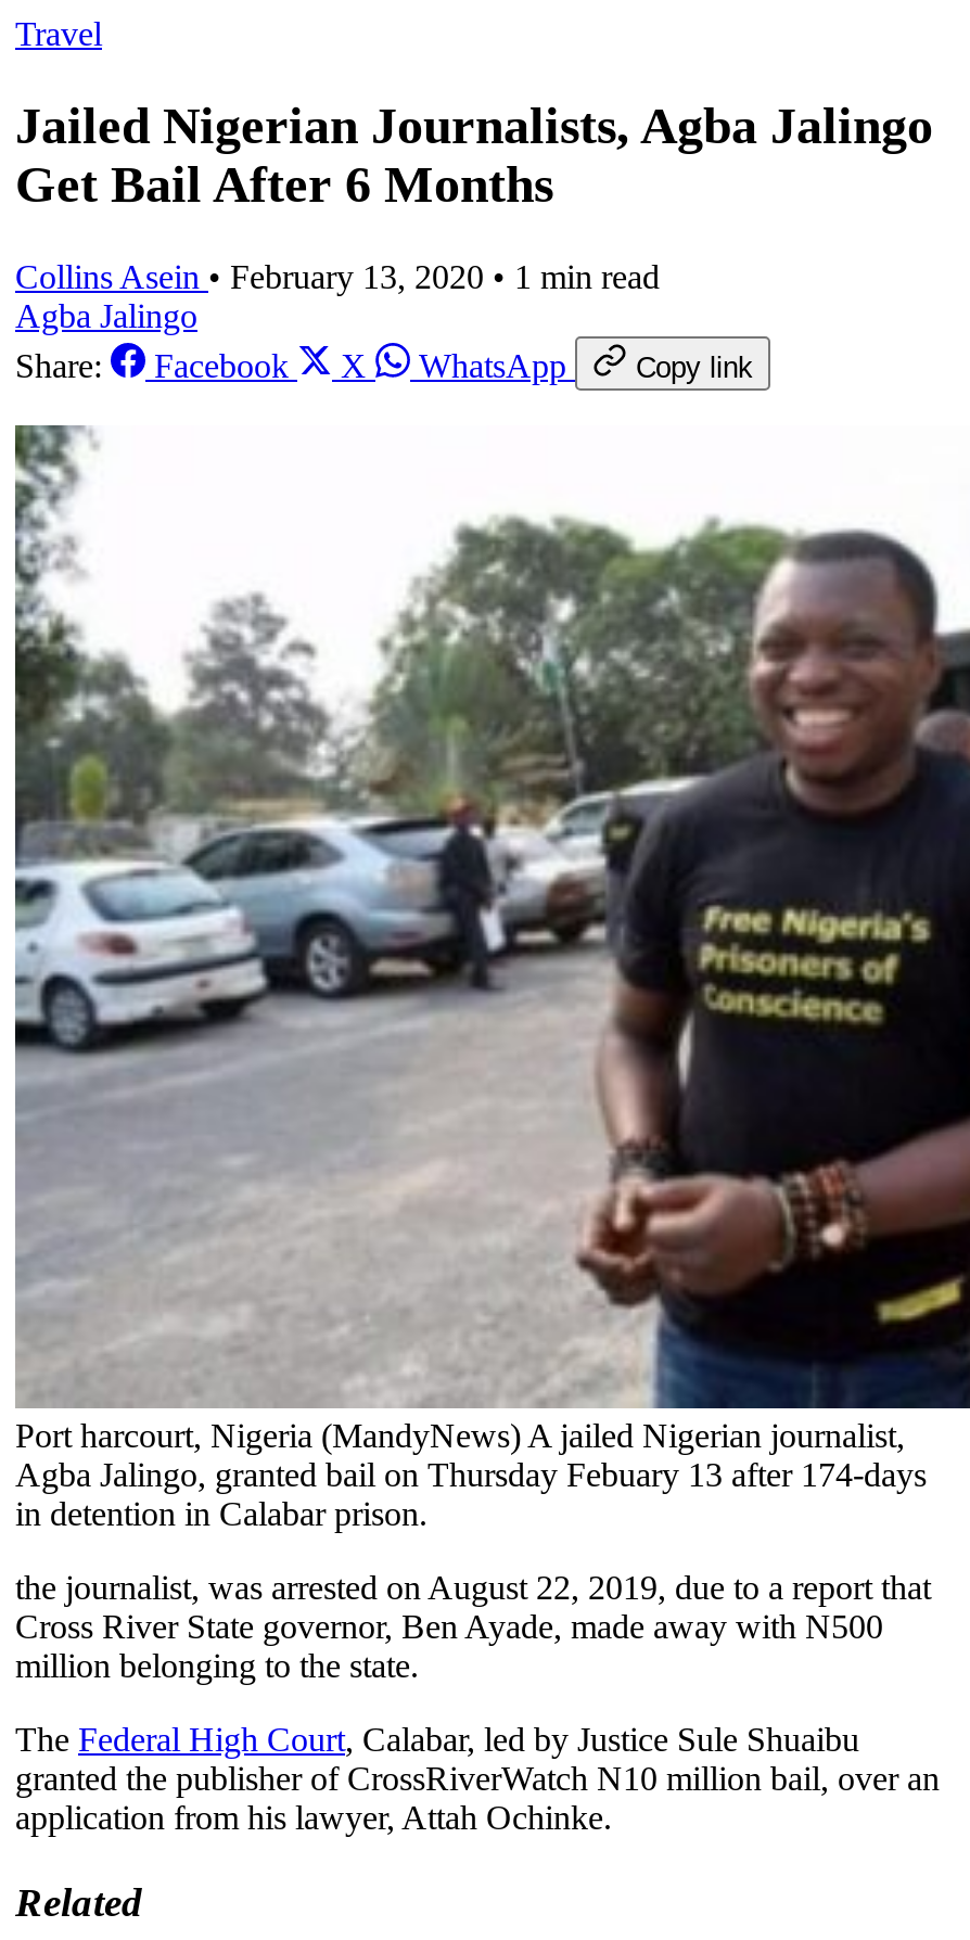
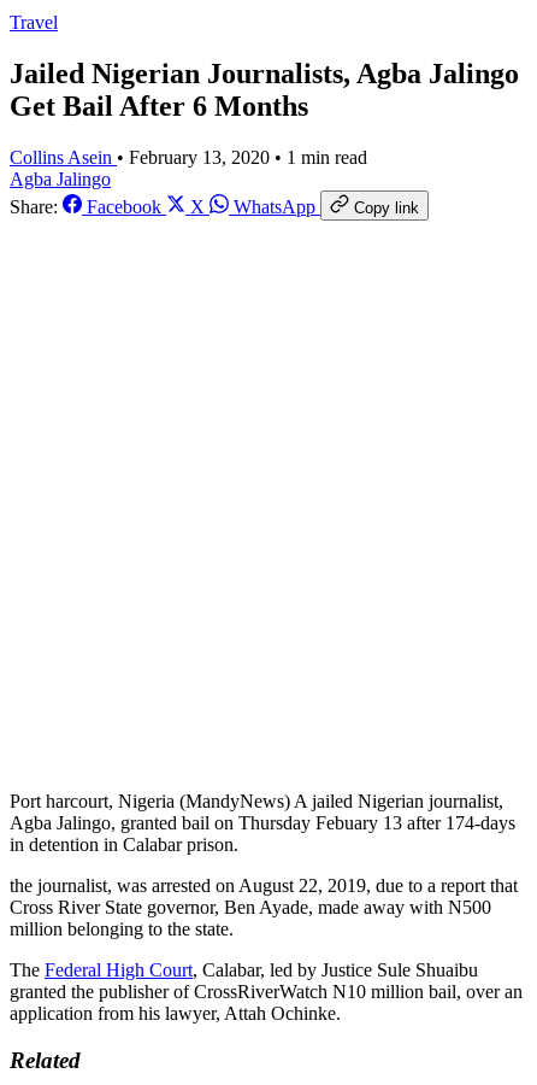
[13,423,963,1411] [image] -> none

